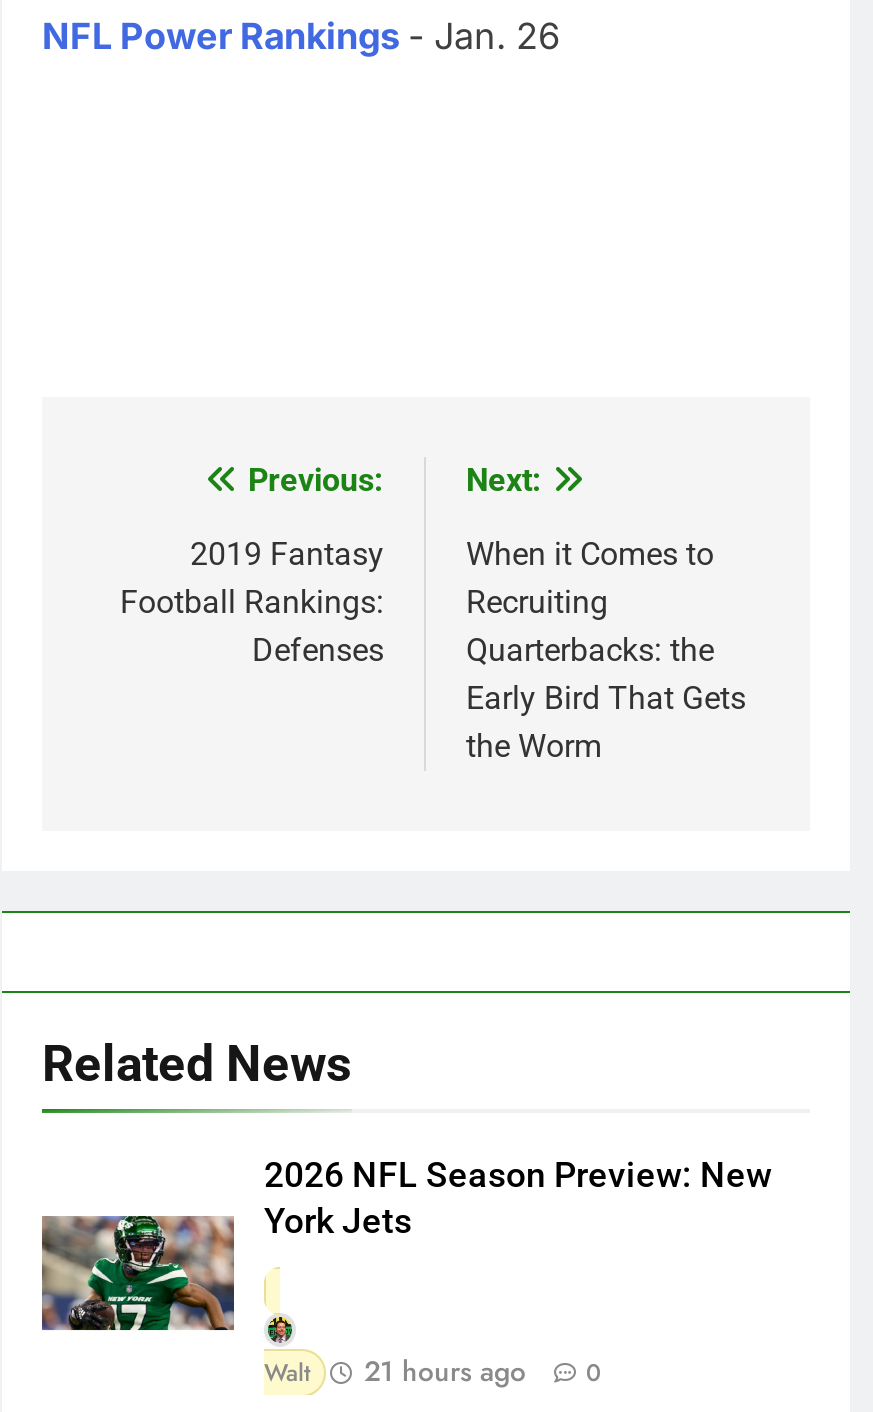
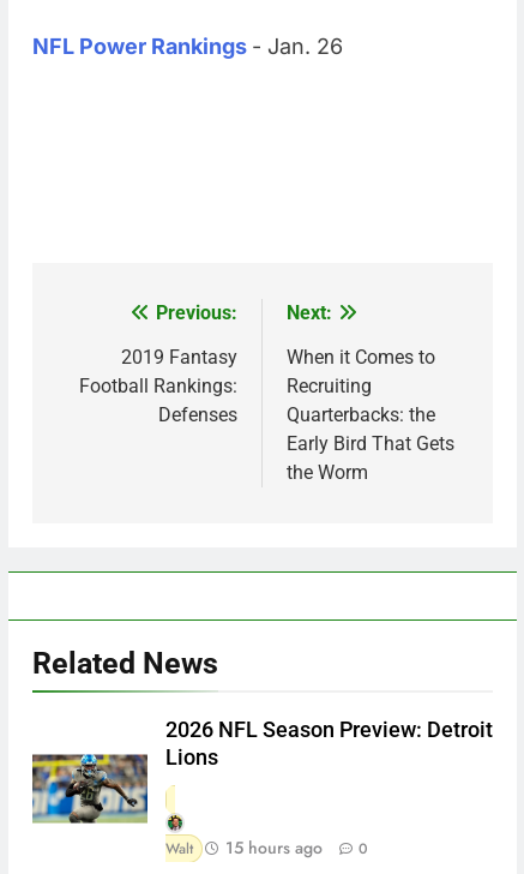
[40,1154,772,1333] [image] | 2026 NFL Season Preview: New | York Jets -> [31,717,493,824] [image] | 2026 NFL Season Preview: Detroit | Lions
[264,1350,602,1390] Walt 21 hours ago 0 -> [165,835,368,859] Walt 15 hours ago 0

